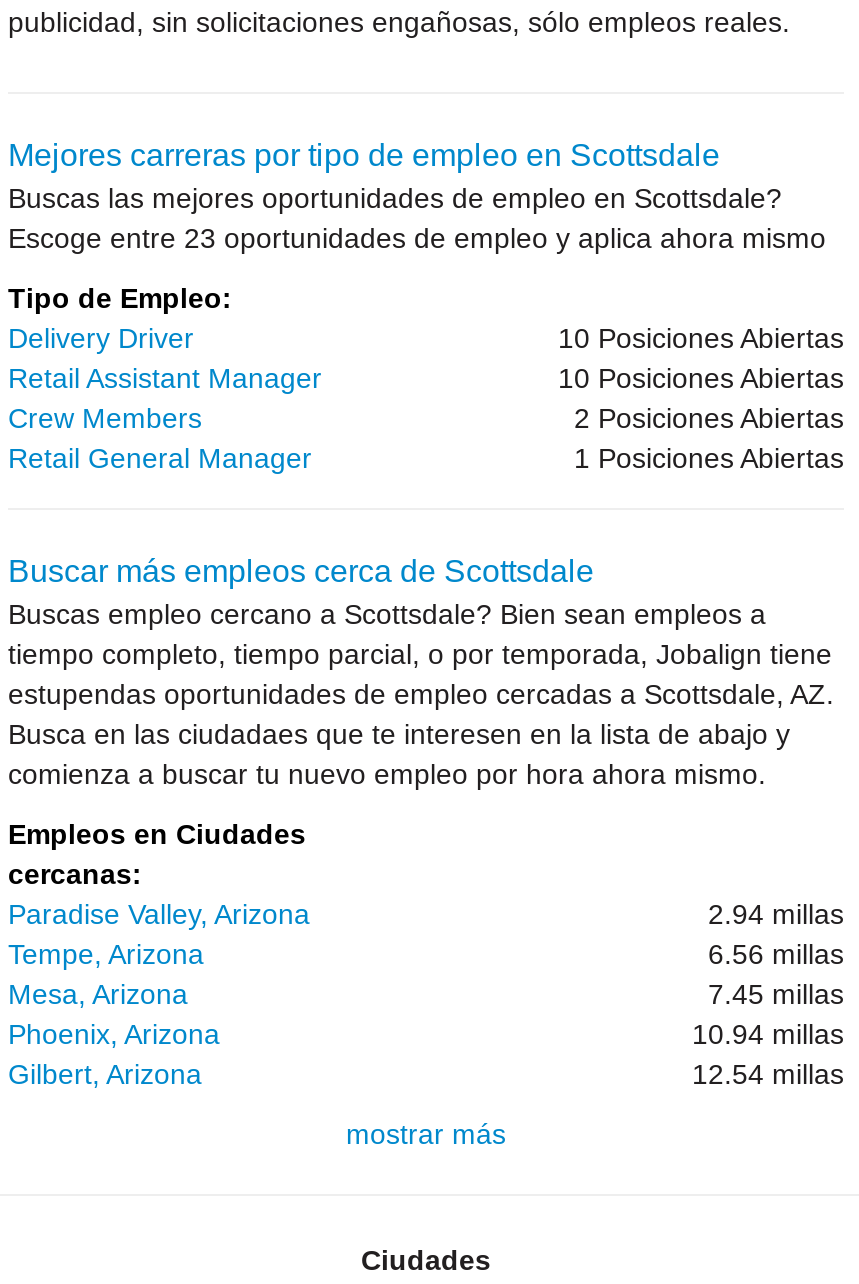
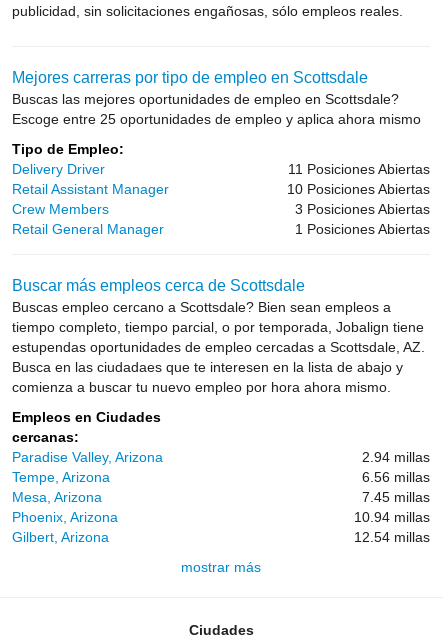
[8,222,826,254] Escoge entre 23 oportunidades de empleo y aplica ahora mismo -> [12,111,421,127] Escoge entre 25 oportunidades de empleo y aplica ahora mismo
[558,322,844,354] 10 Posiciones Abiertas -> [288,161,430,177] 11 Posiciones Abiertas
[574,402,844,434] 2 Posiciones Abiertas -> [295,201,430,217] 3 Posiciones Abiertas

